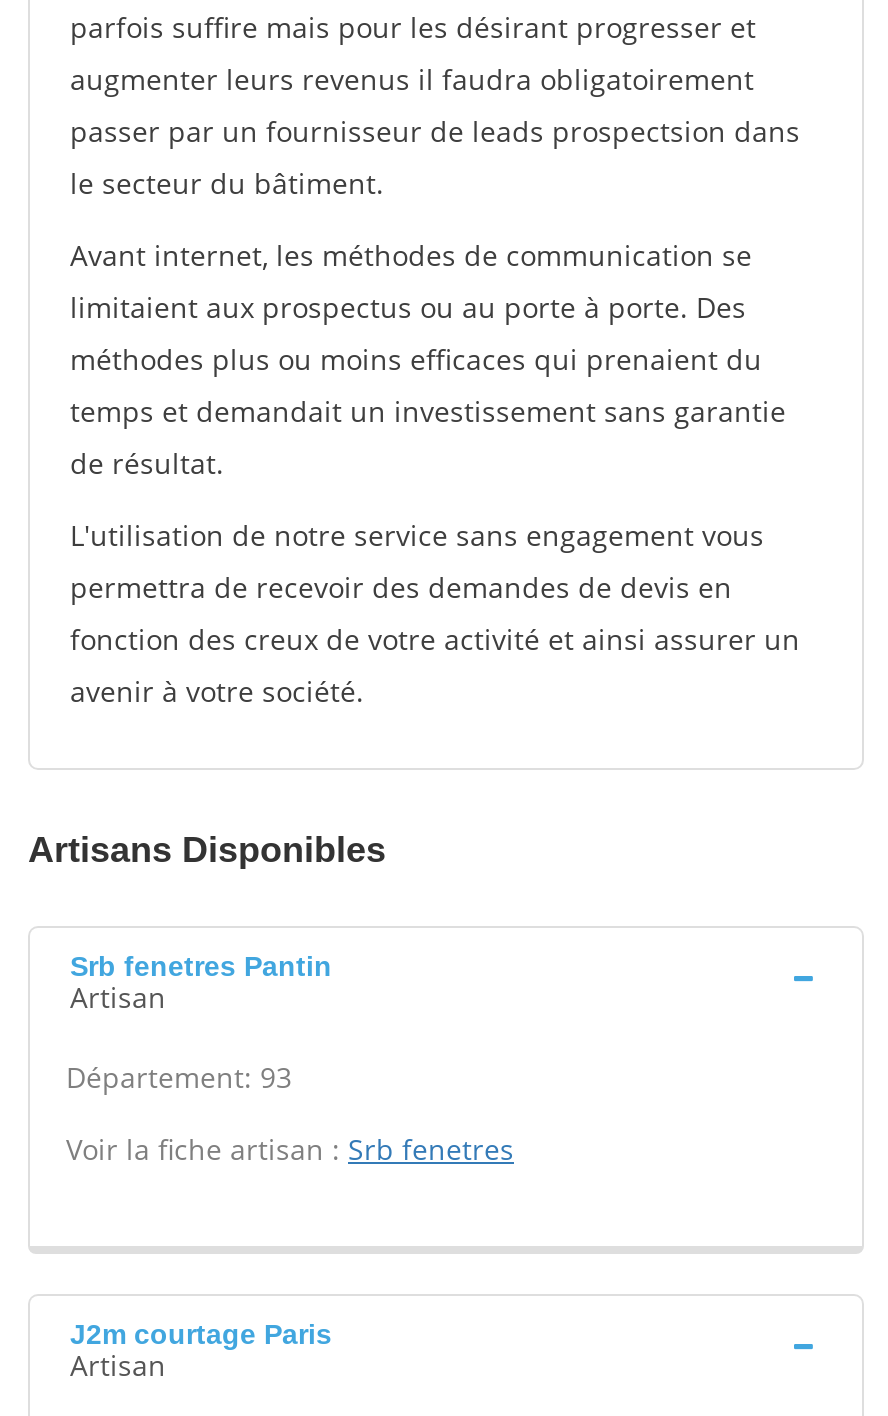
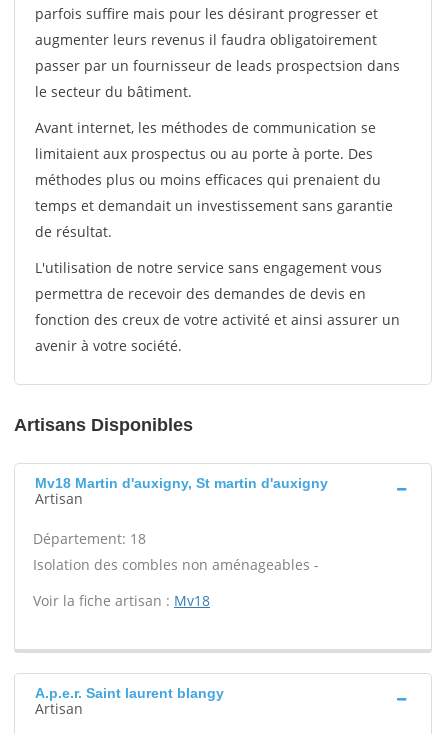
[70,950,332,982] Srb fenetres Pantin -> [35,475,328,491] Mv18 Martin d'auxigny, St martin d'auxigny
[66,1058,292,1096] Département: 93 -> [33,529,319,574] Département: 18 | Isolation des combles non aménageables -
[66,1130,514,1168] Voir la fiche artisan : Srb fenetres -> [33,591,210,610] Voir la fiche artisan : Mv18
[70,1318,332,1350] J2m courtage Paris -> [35,685,224,701] A.p.e.r. Saint laurent blangy

